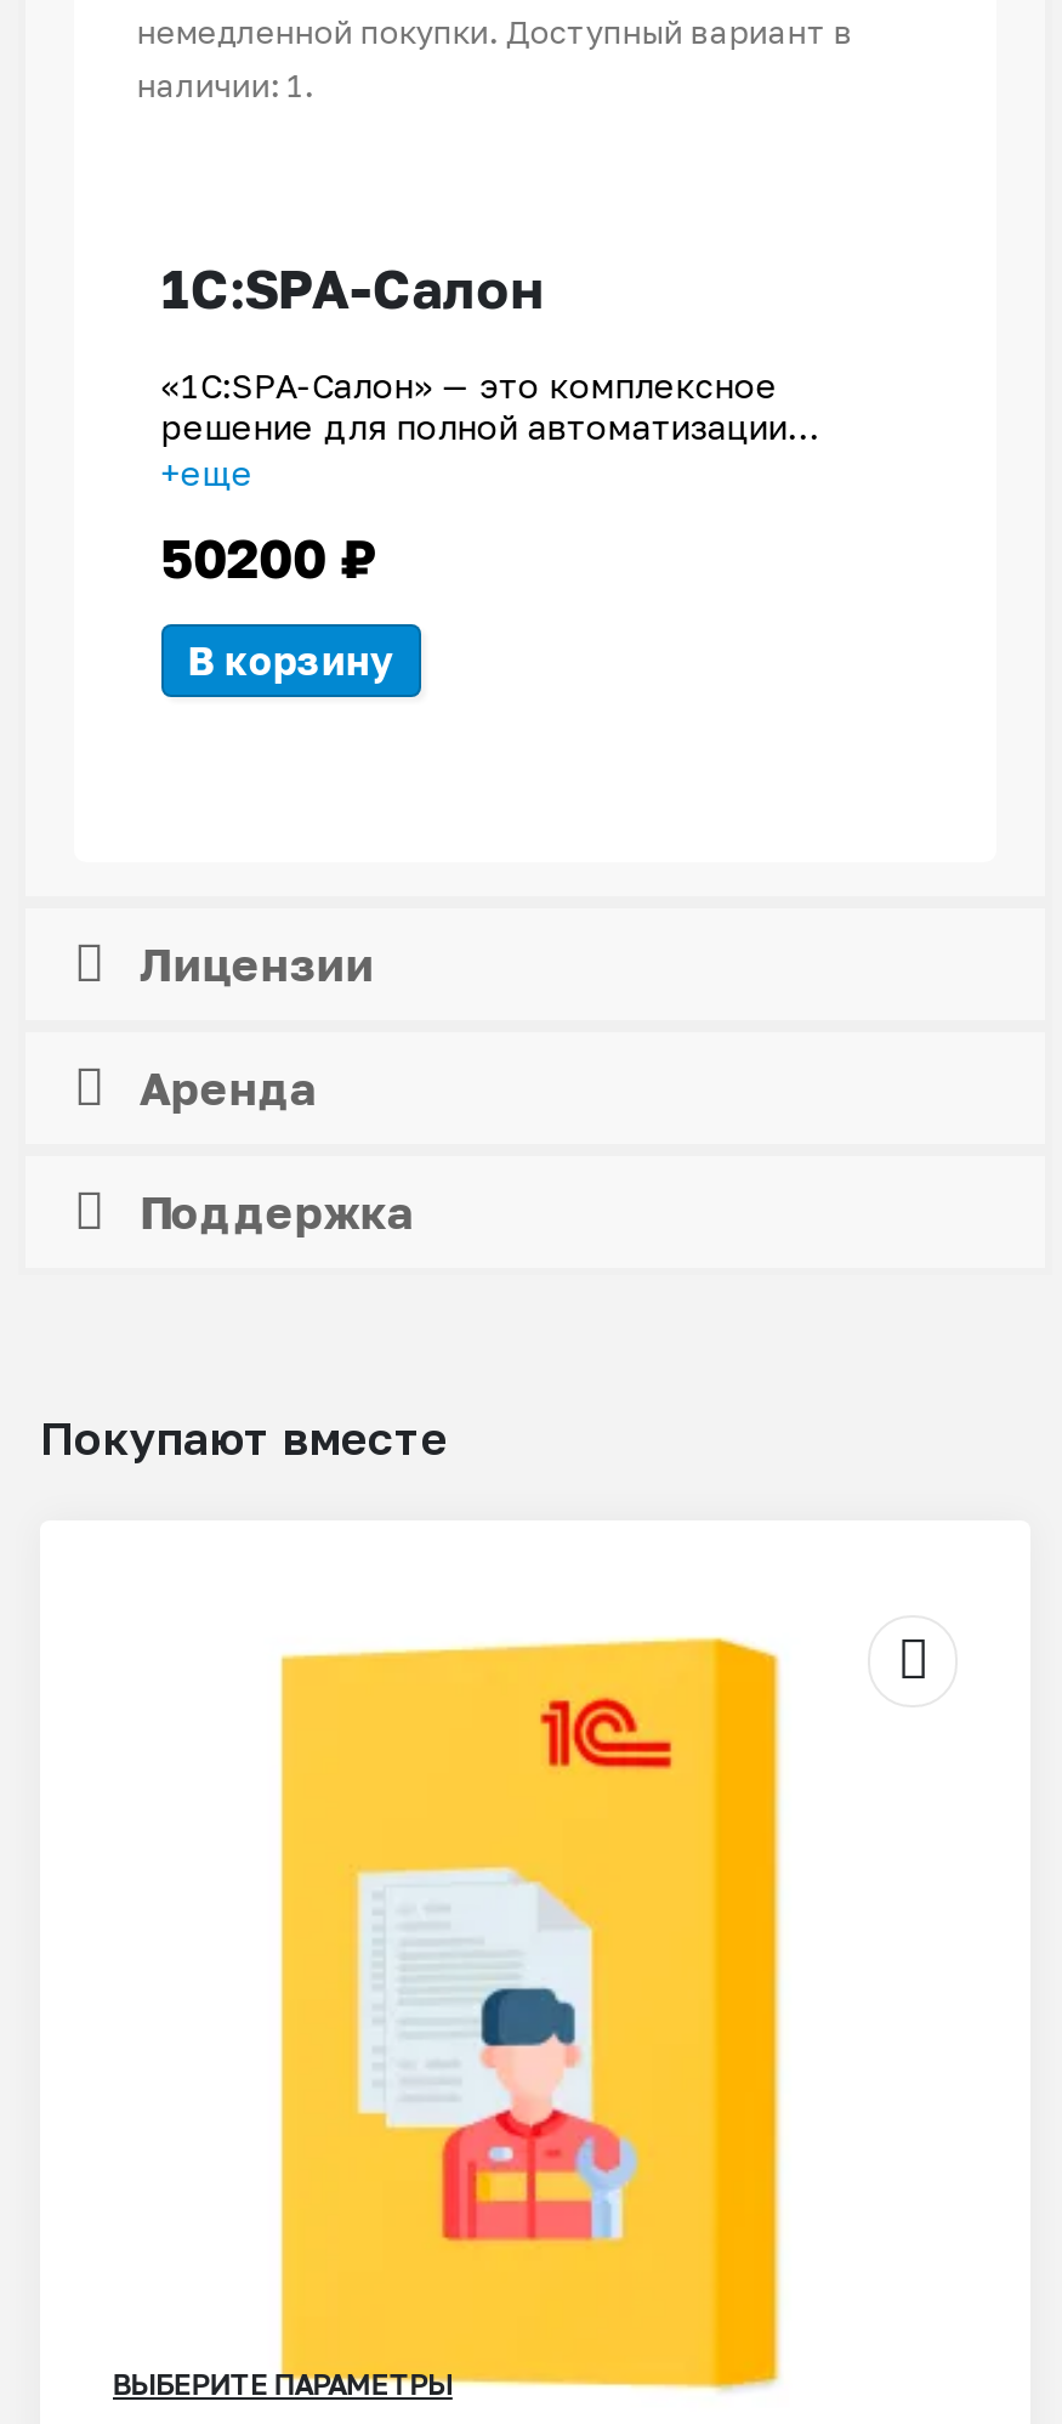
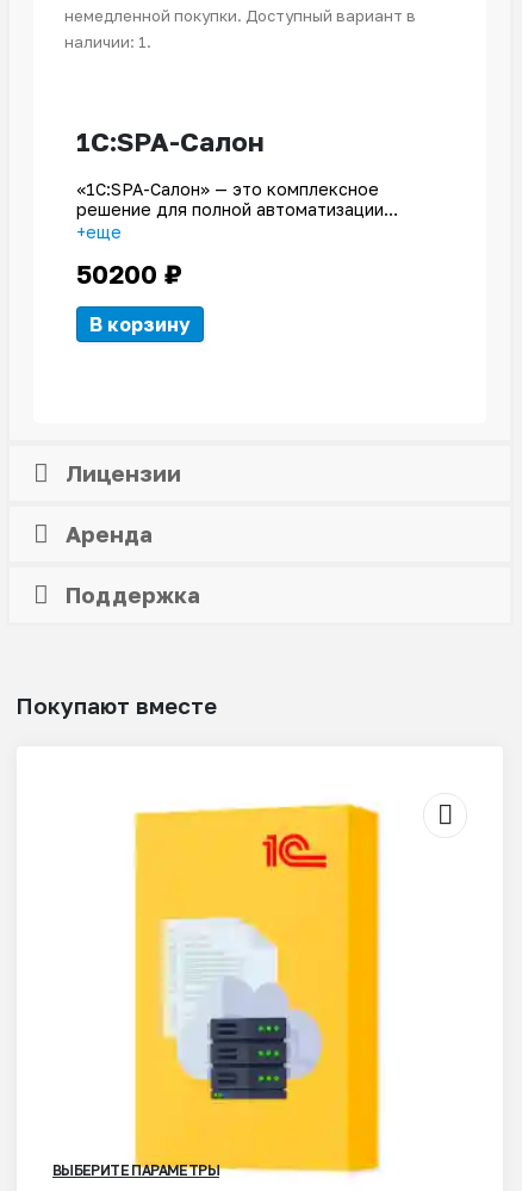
[329,1865,664,2244] [image] -> [157,917,324,1102] [image]

